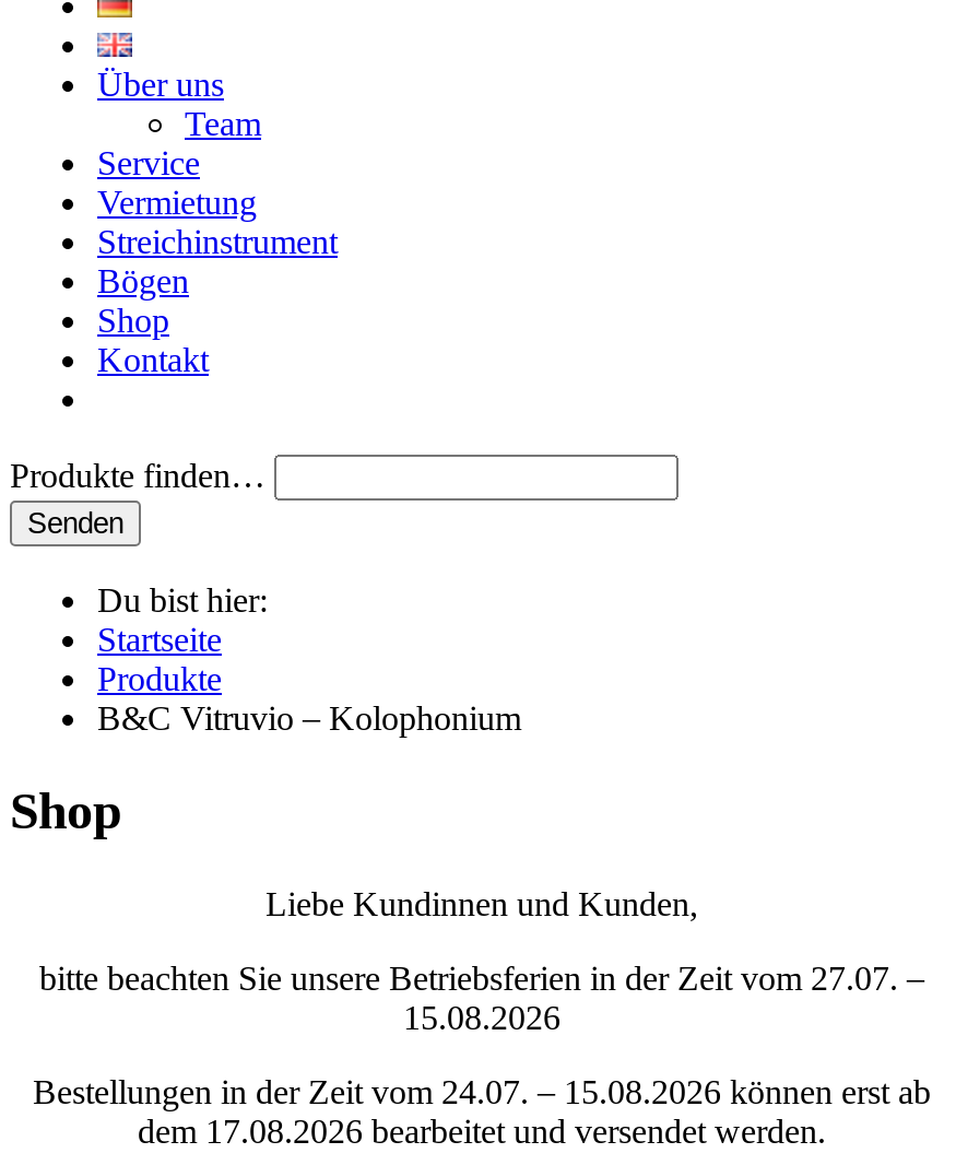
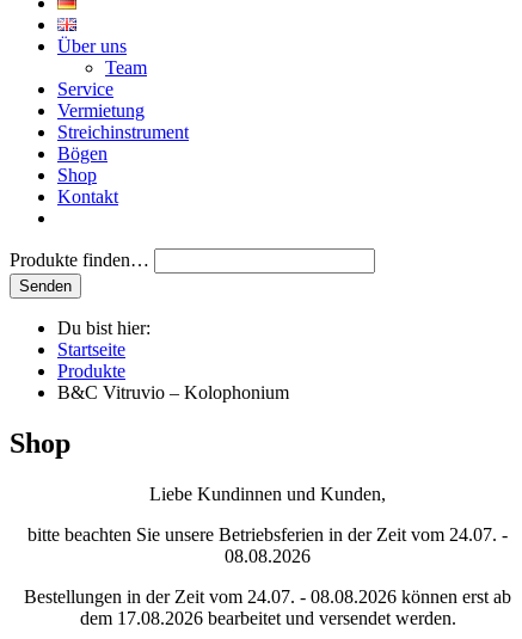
[39,959,924,996] bitte beachten Sie unsere Betriebsferien in der Zeit vom 27.07. – -> [27,524,508,544] bitte beachten Sie unsere Betriebsferien in der Zeit vom 24.07. -
[403,998,560,1036] 15.08.2026 -> [225,546,311,566] 08.08.2026
[33,1073,931,1110] Bestellungen in der Zeit vom 24.07. – 15.08.2026 können erst ab -> [24,586,511,607] Bestellungen in der Zeit vom 24.07. - 08.08.2026 können erst ab

